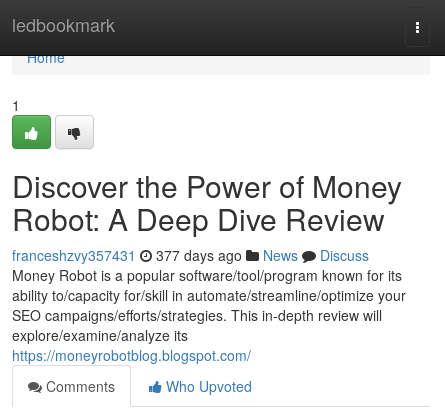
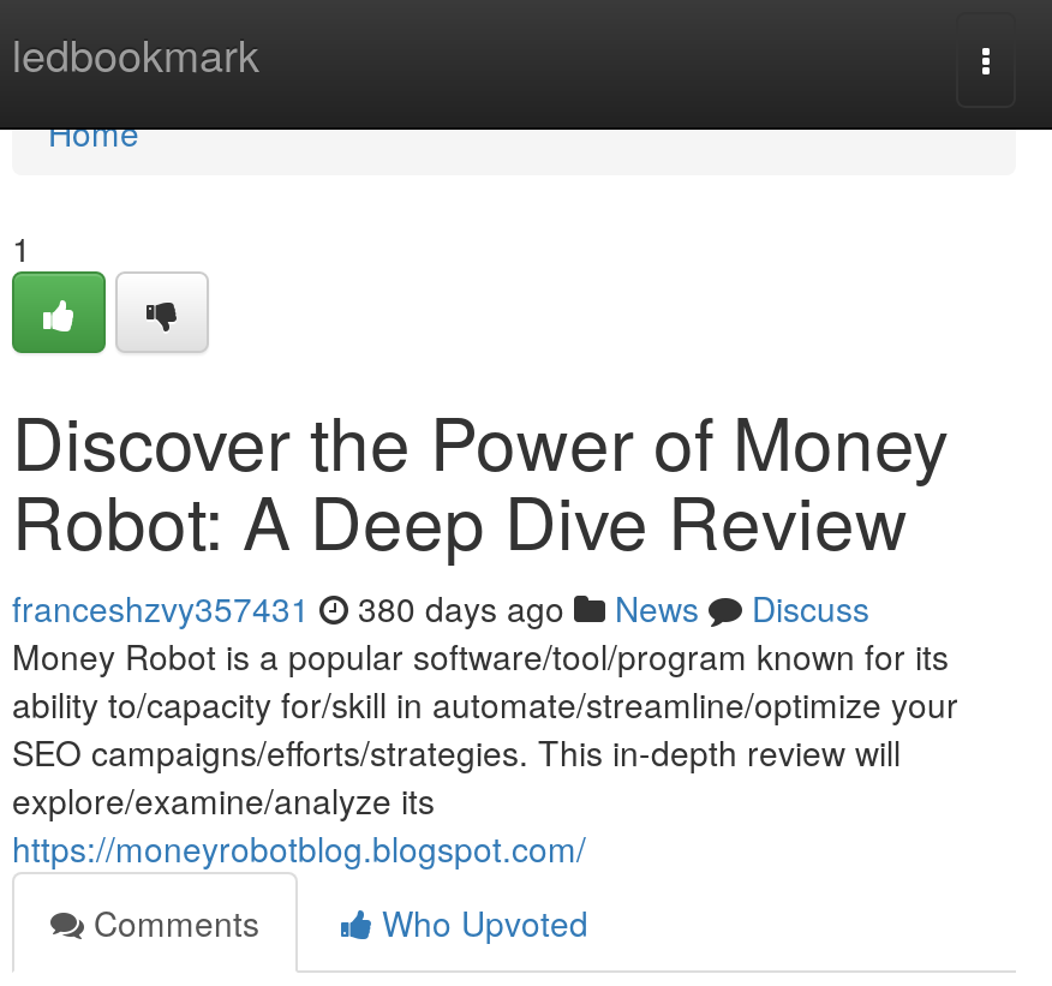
[12,245,369,265] franceshzvy357431 377 days ago News Discuss -> [12,584,869,632] franceshzvy357431 380 days ago News Discuss

